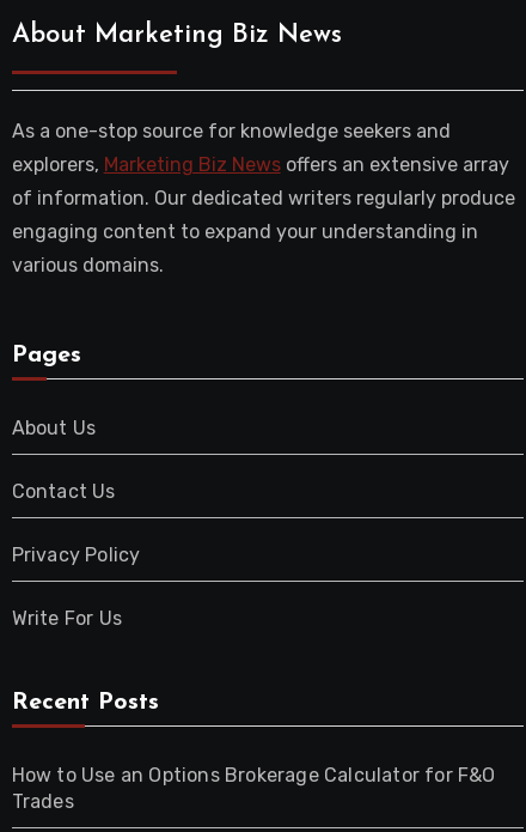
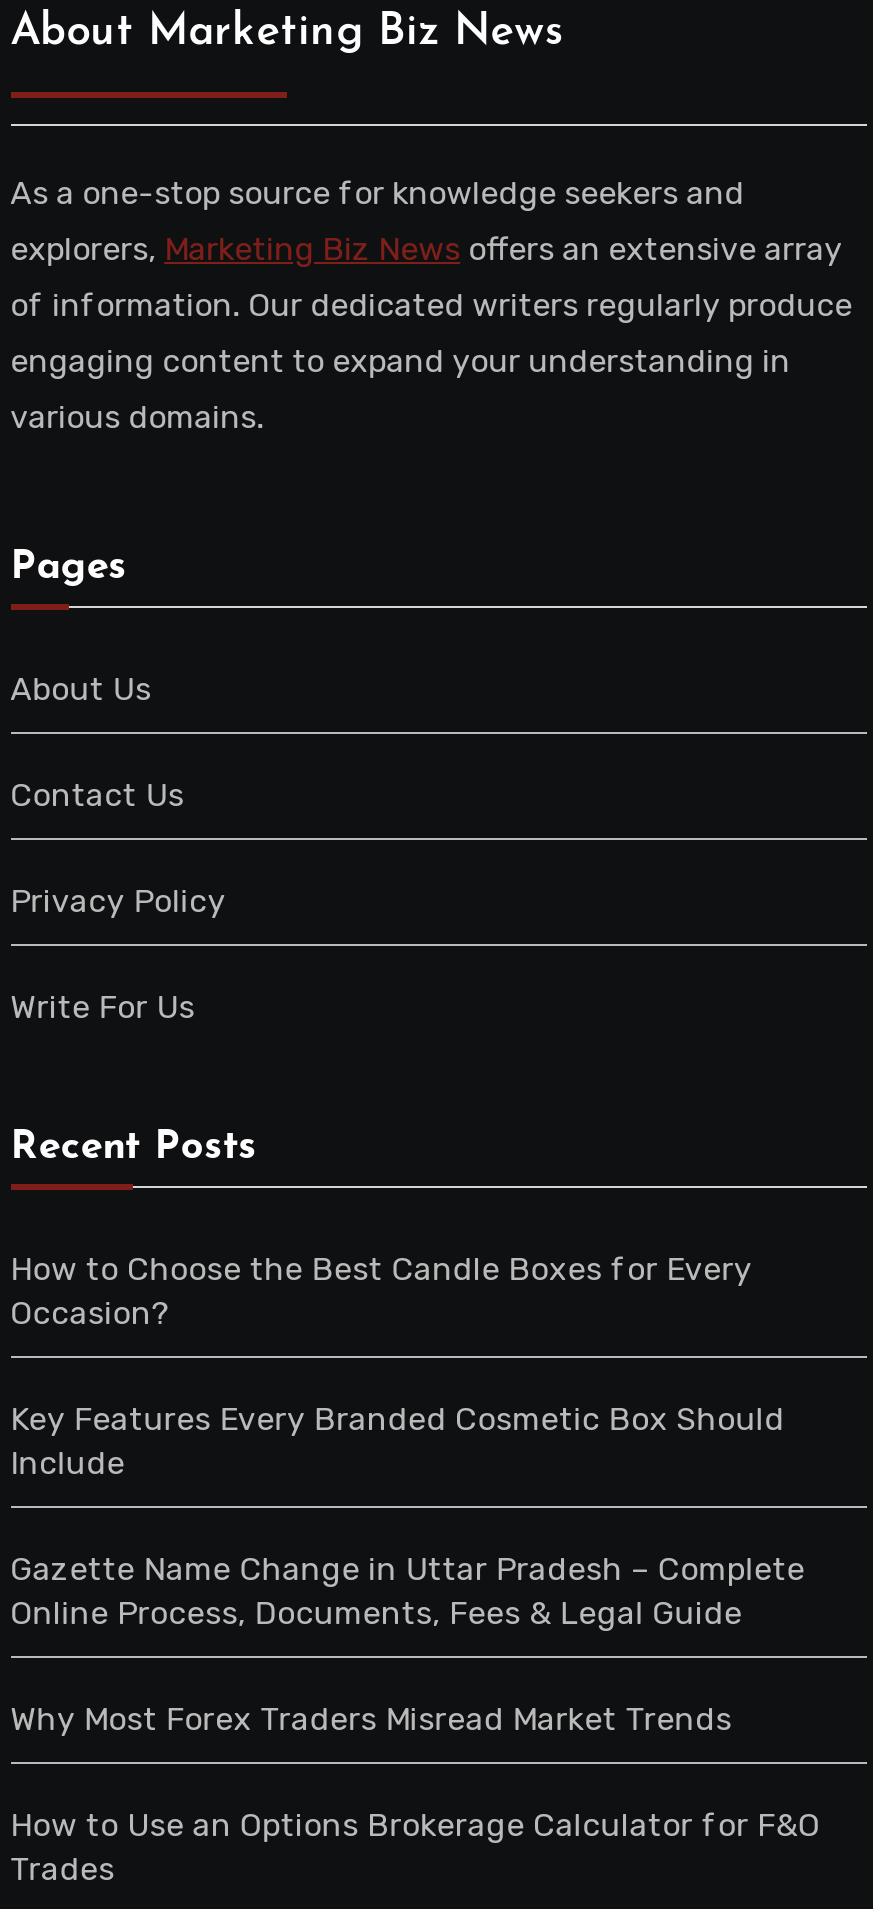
none -> [10,1251,805,1739] How to Choose the Best Candle Boxes for Every | Occasion? | Key Features Every Branded Cosmetic Box Should | Include | Gazette Name Change in Uttar Pradesh – Complete | Online Process, Documents, Fees & Legal Guide | Why Most Forex Traders Misread Market Trends

